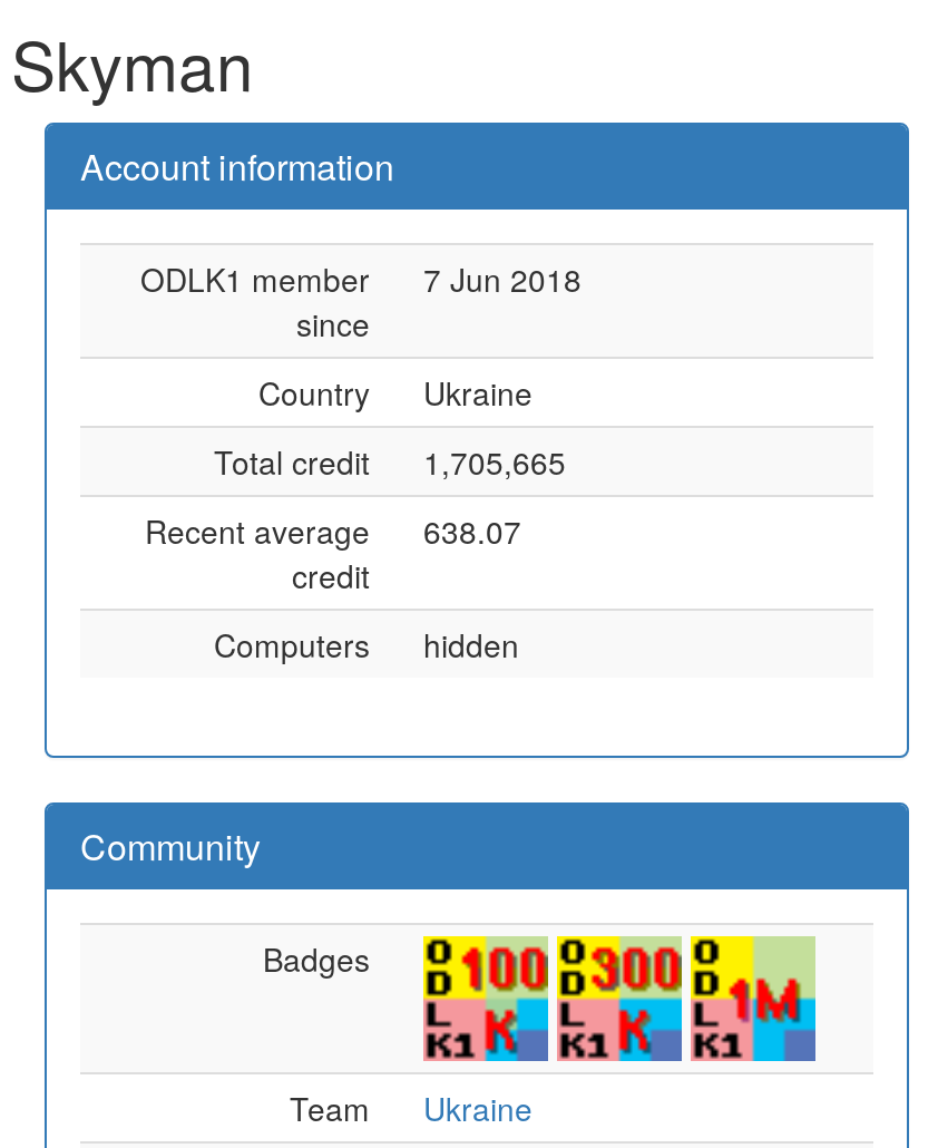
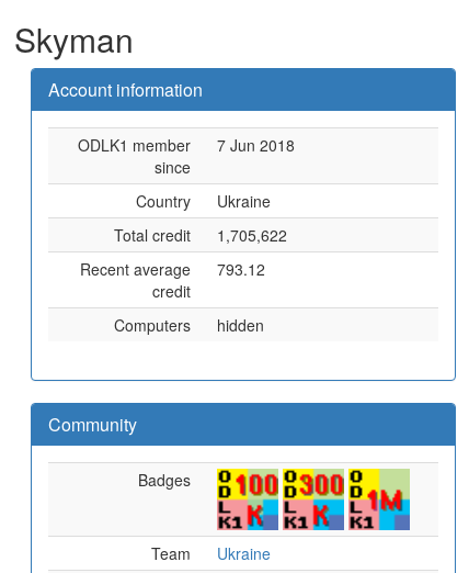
[214,439,566,484] Total credit 1,705,665 -> [114,224,287,246] Total credit 1,705,622
[145,508,521,553] Recent average 638.07 -> [80,258,265,280] Recent average 793.12

